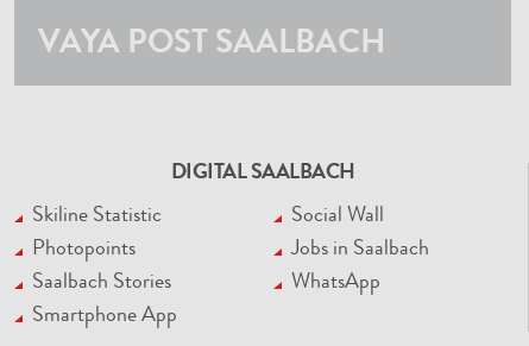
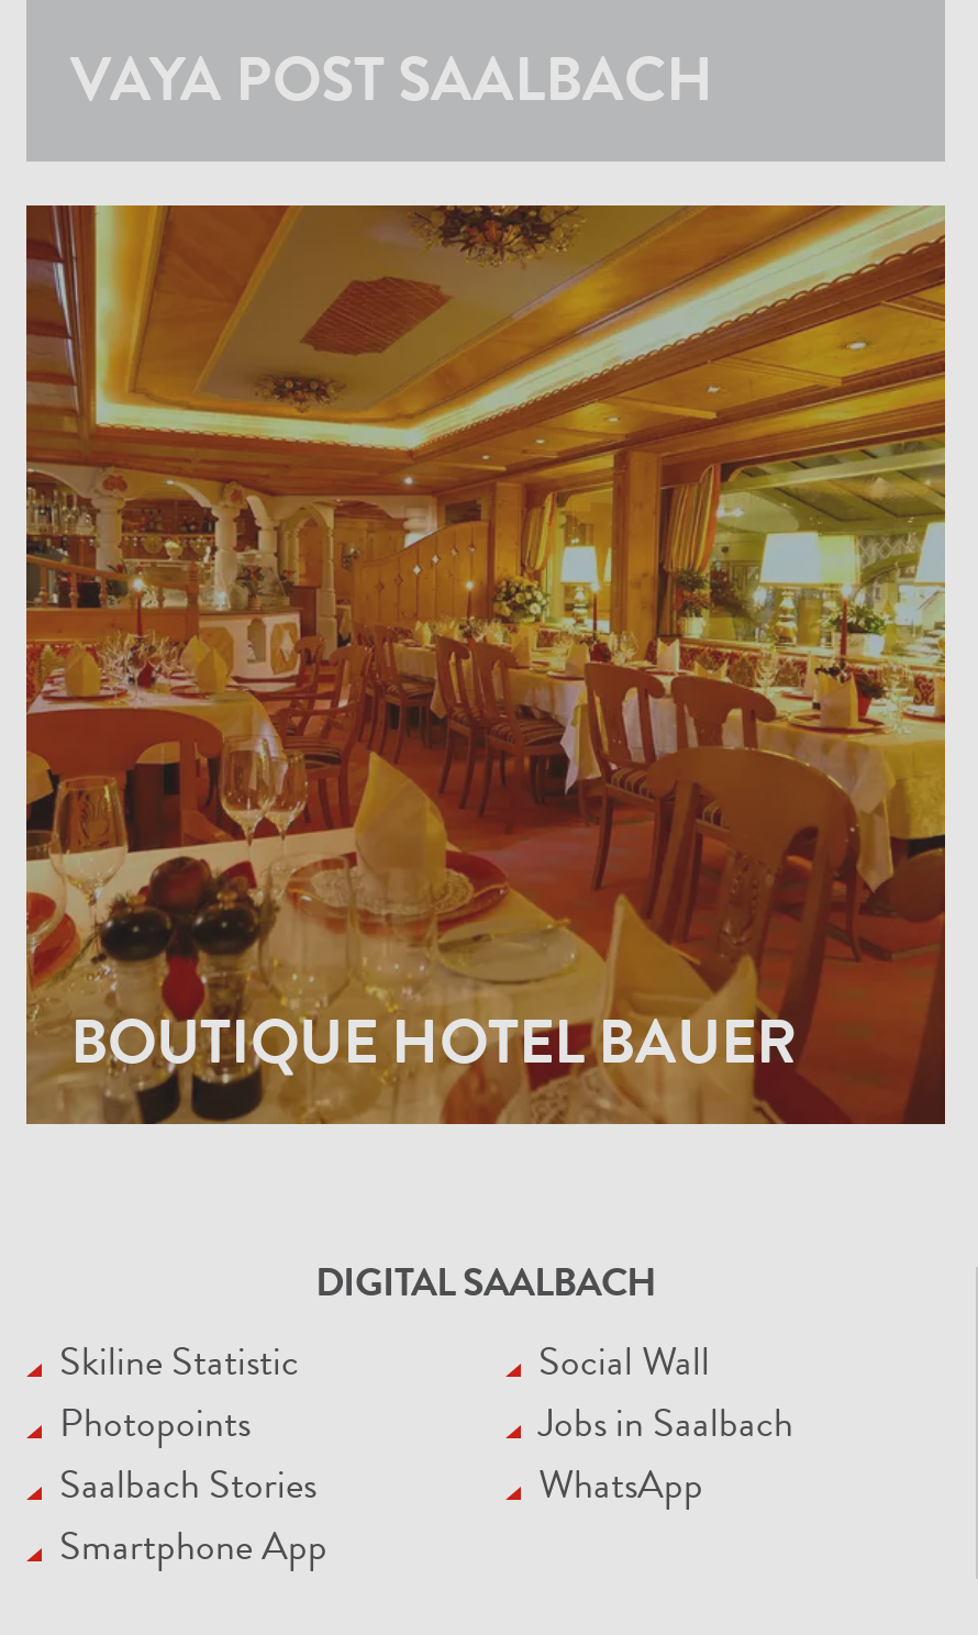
none -> [24,203,947,1126] [image] | BOUTIQUE HOTEL BAUER

